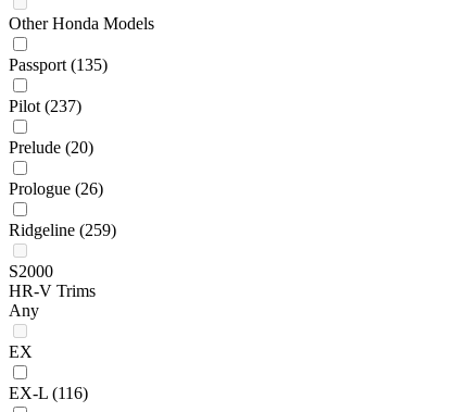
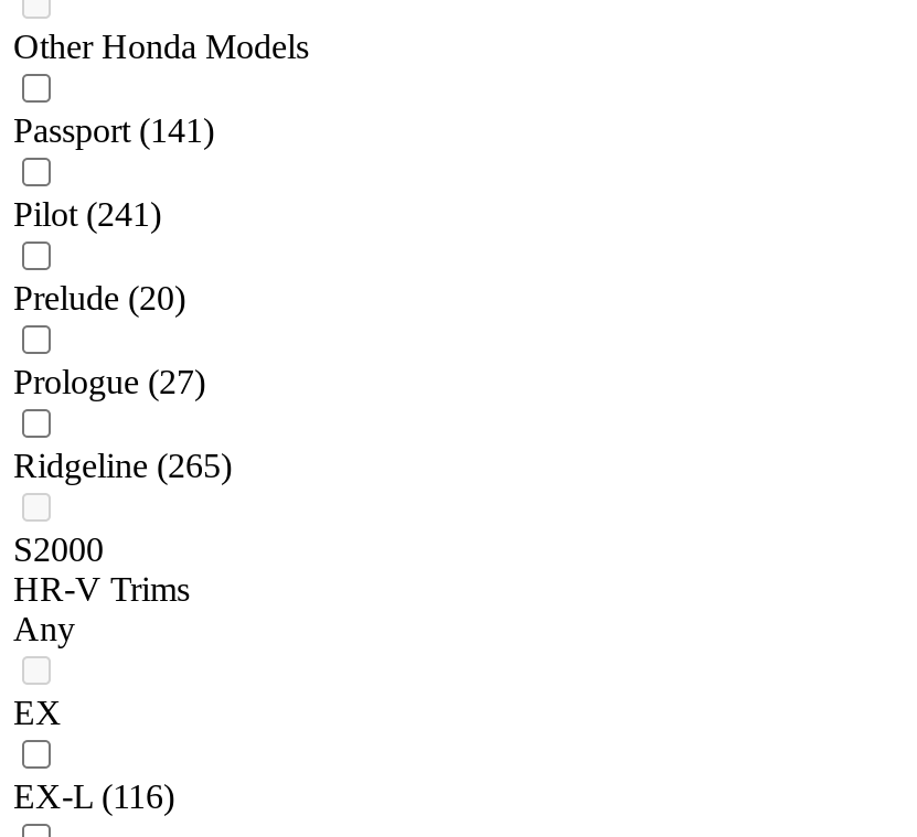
[9,56,108,74] Passport (135) -> [13,112,214,150] Passport (141)
[9,97,81,116] Pilot (237) -> [13,196,161,234] Pilot (241)
[9,180,103,198] Prologue (26) -> [13,364,205,401] Prologue (27)
[9,221,116,240] Ridgeline (259) -> [13,448,232,485] Ridgeline (265)

